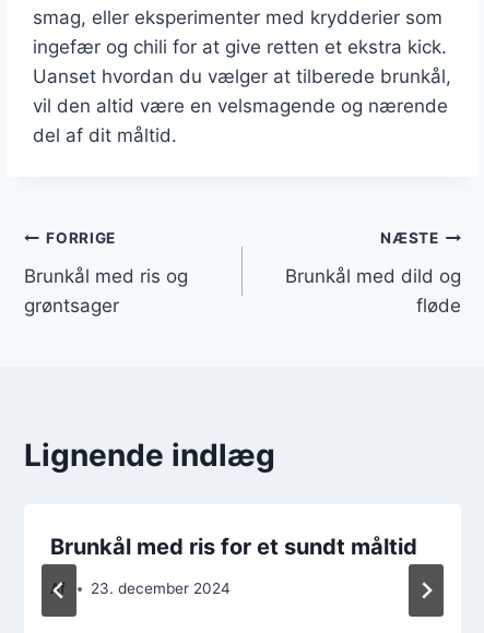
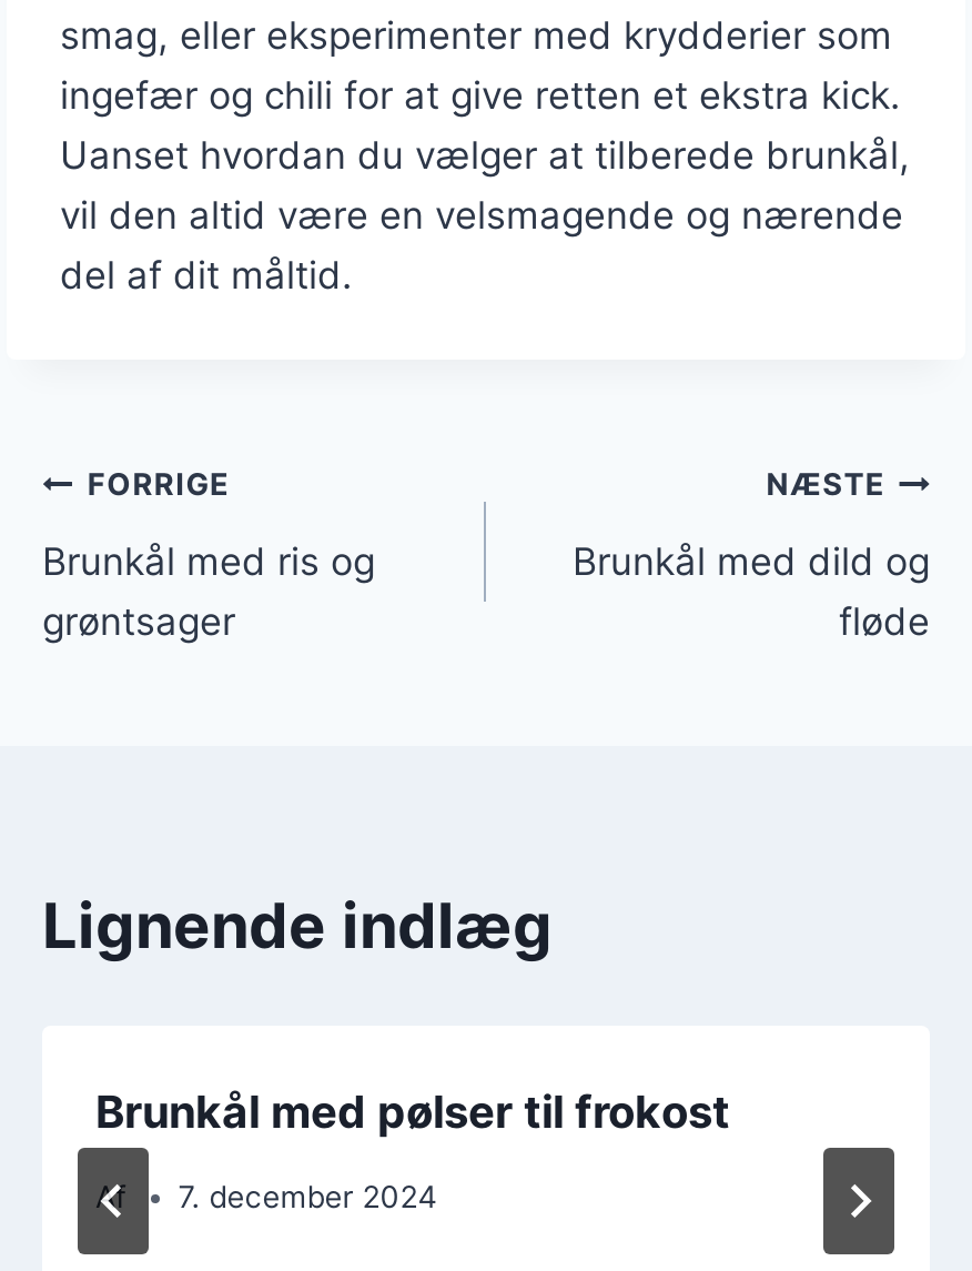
[50,533,417,559] Brunkål med ris for et sundt måltid -> [95,1085,730,1138] Brunkål med pølser til frokost
[91,580,231,597] 23. december 2024 -> [178,1179,438,1215] 7. december 2024

